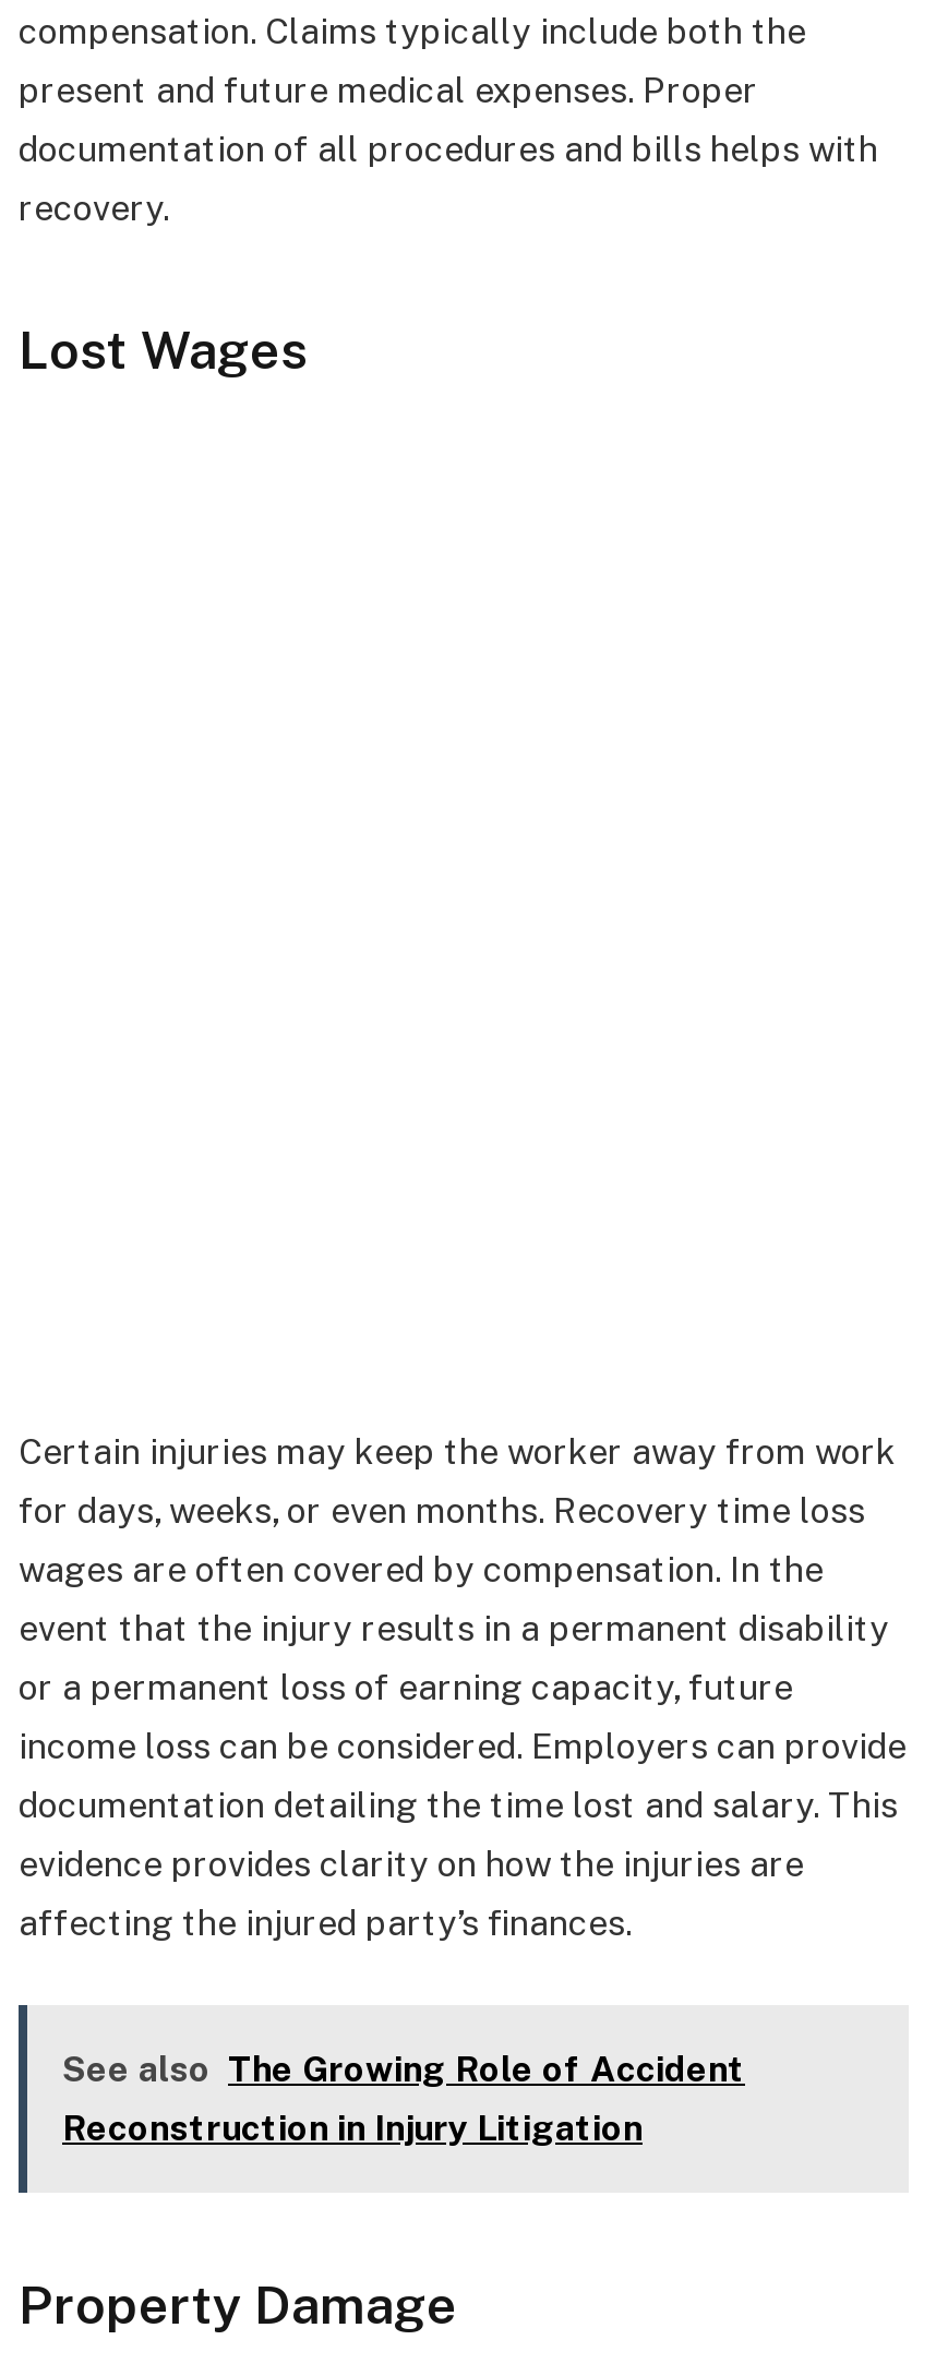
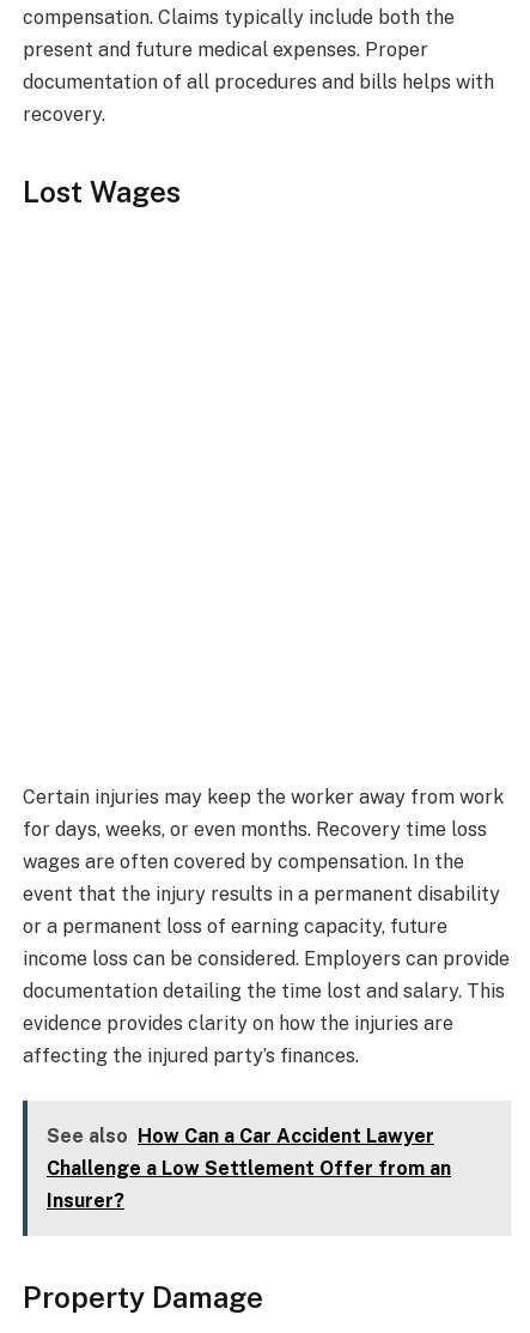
[62,2049,745,2150] See also The Growing Role of Accident | Reconstruction in Injury Litigation -> [47,1125,451,1212] See also How Can a Car Accident Lawyer | Challenge a Low Settlement Offer from an | Insurer?

